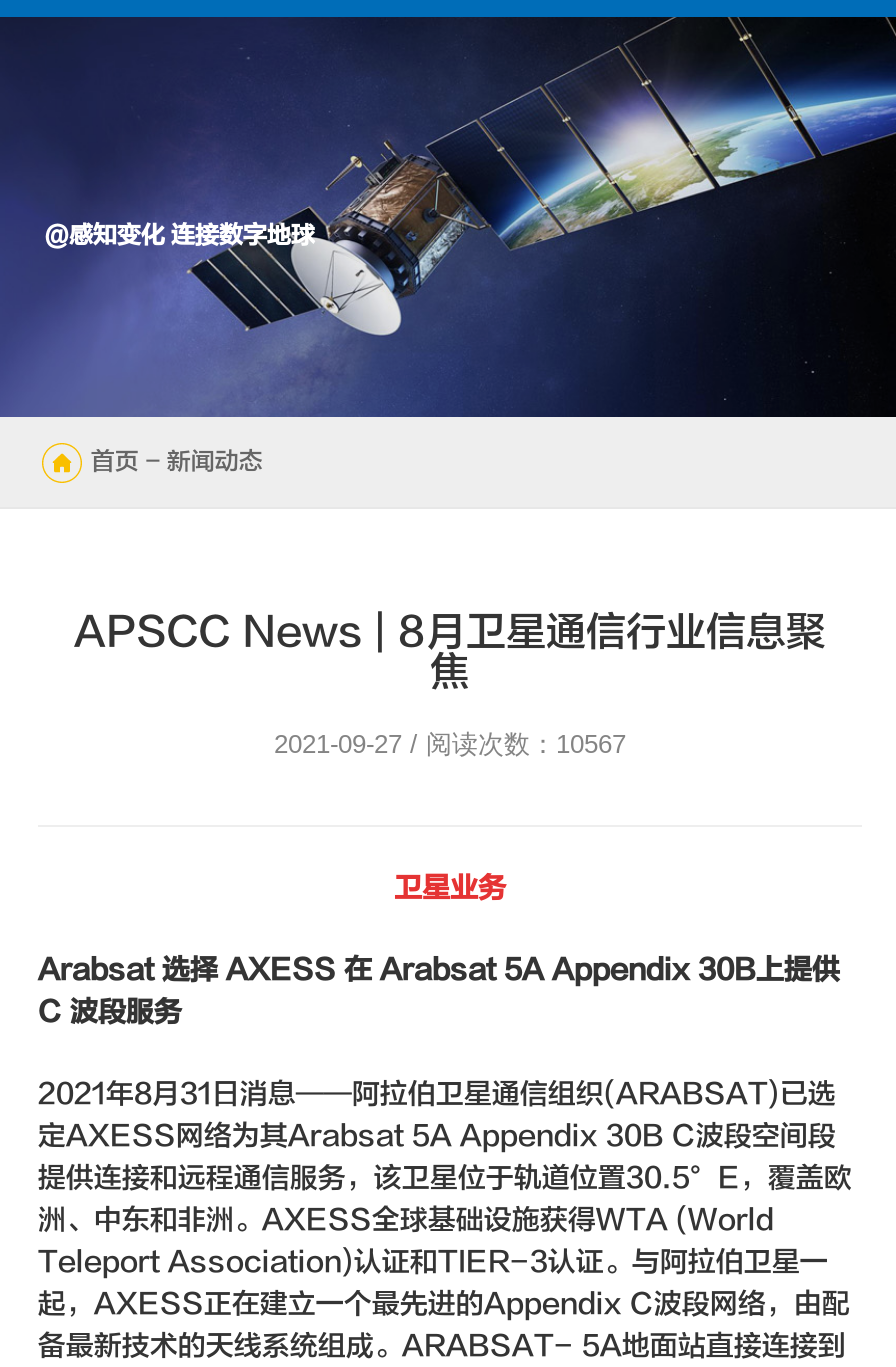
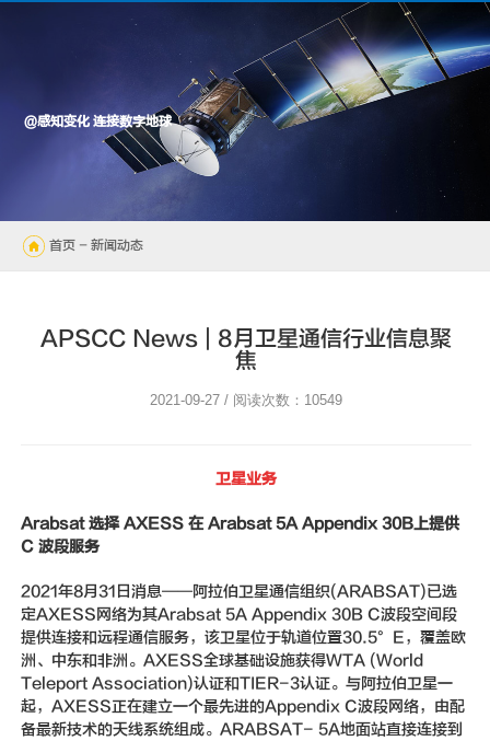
[274,728,626,758] 2021-09-27 / 阅读次数：10567 -> [150,391,342,408] 2021-09-27 / 阅读次数：10549

